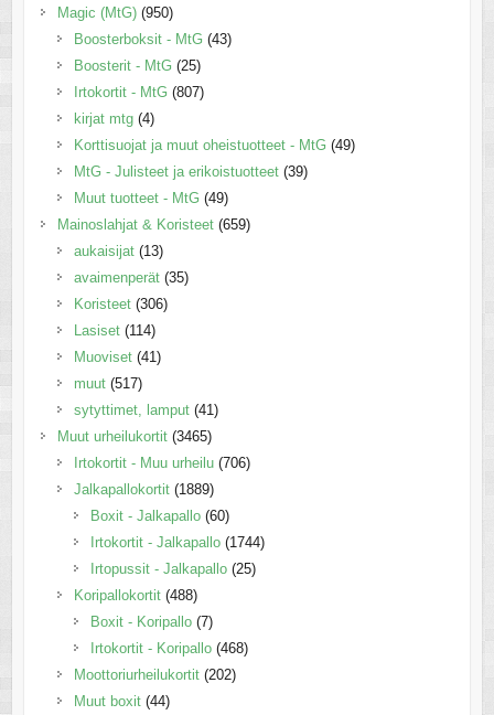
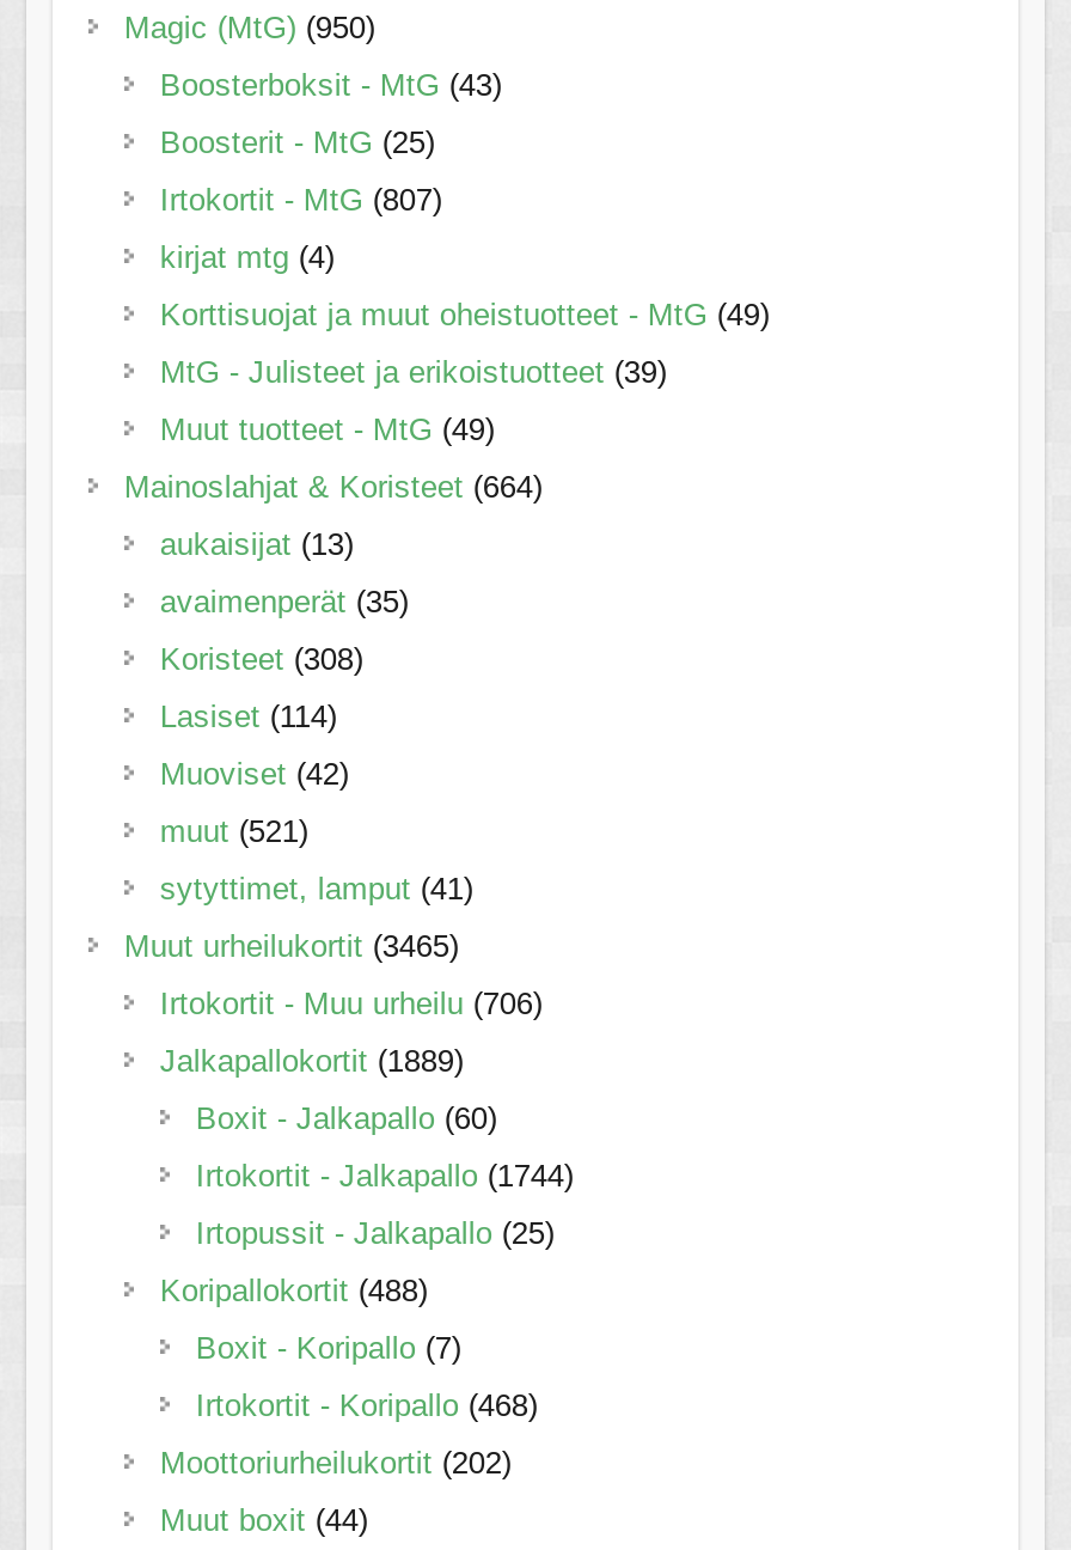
[57,216,250,233] Mainoslahjat & Koristeet (659) -> [124,469,542,505] Mainoslahjat & Koristeet (664)
[74,296,167,312] Koristeet (306) -> [160,641,363,677] Koristeet (308)
[74,349,161,365] Muoviset (41) -> [160,756,349,792] Muoviset (42)
[74,375,142,392] muut (517) -> [160,814,308,849] muut (521)

